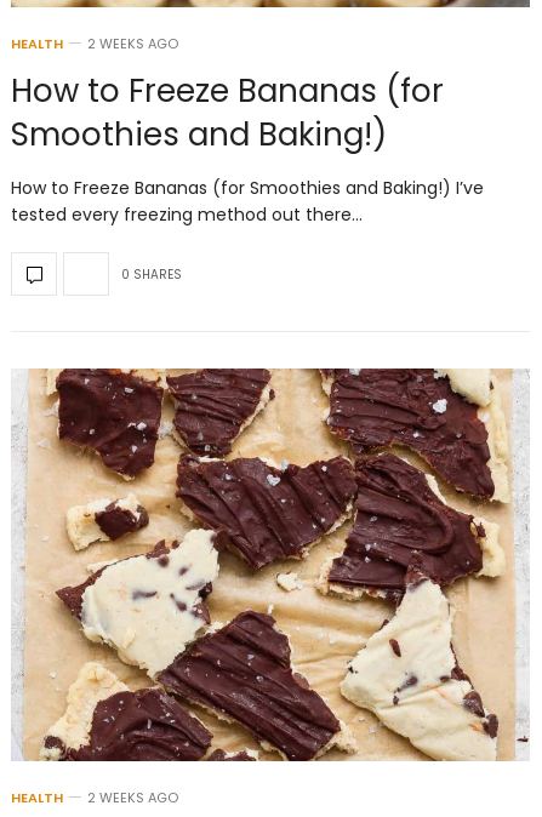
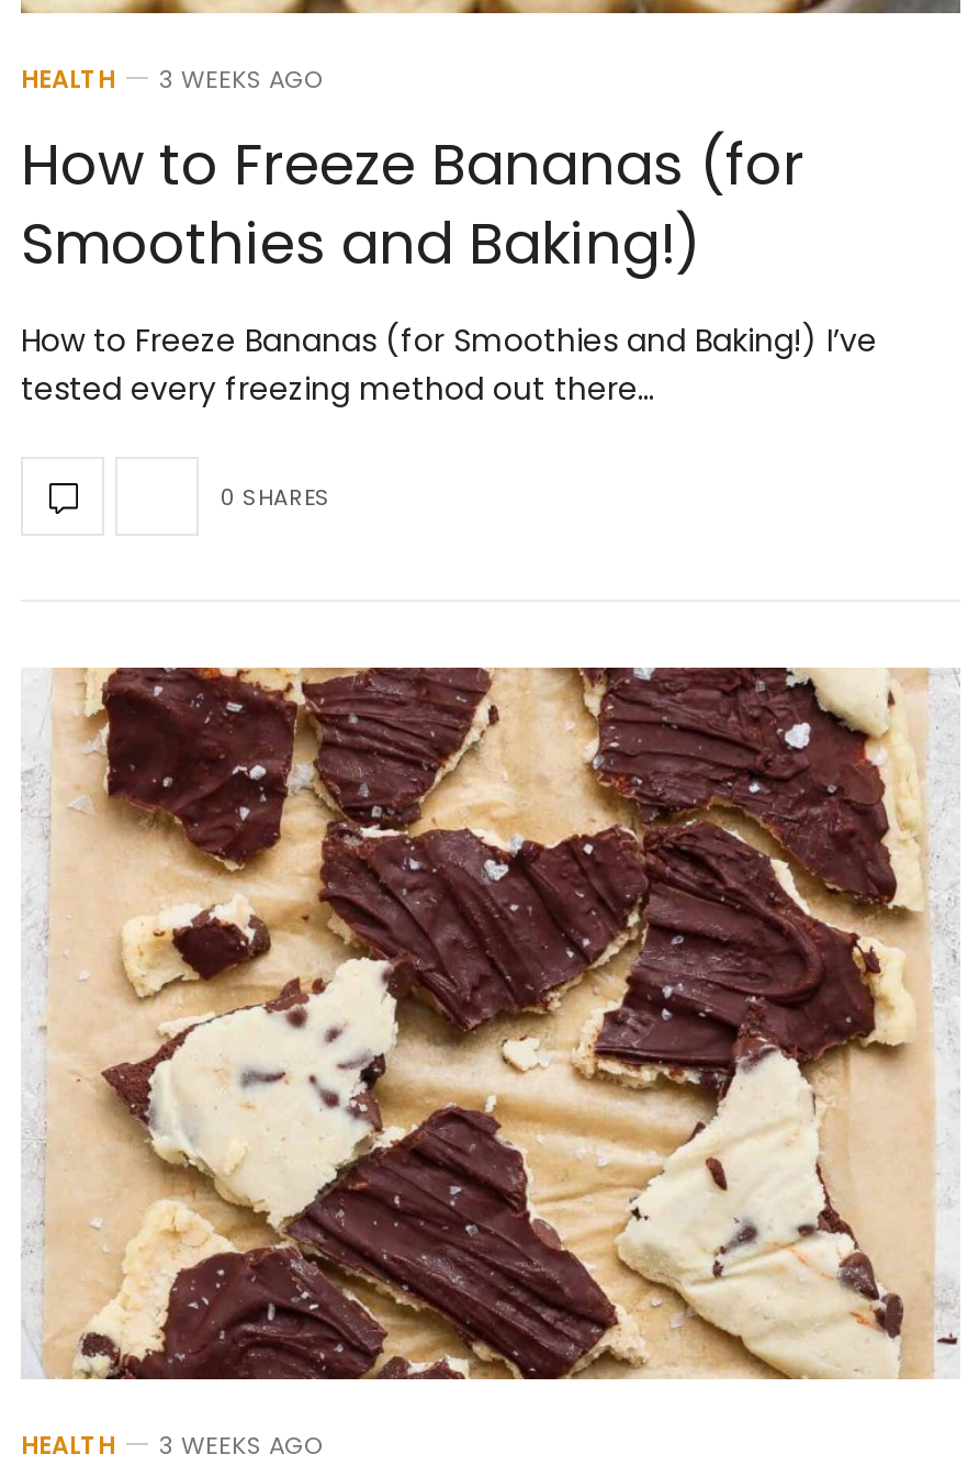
[11,34,178,53] HEALTH 2 WEEKS AGO -> [21,61,324,97] HEALTH 3 WEEKS AGO
[11,788,178,807] HEALTH 2 WEEKS AGO -> [21,1427,324,1463] HEALTH 3 WEEKS AGO

